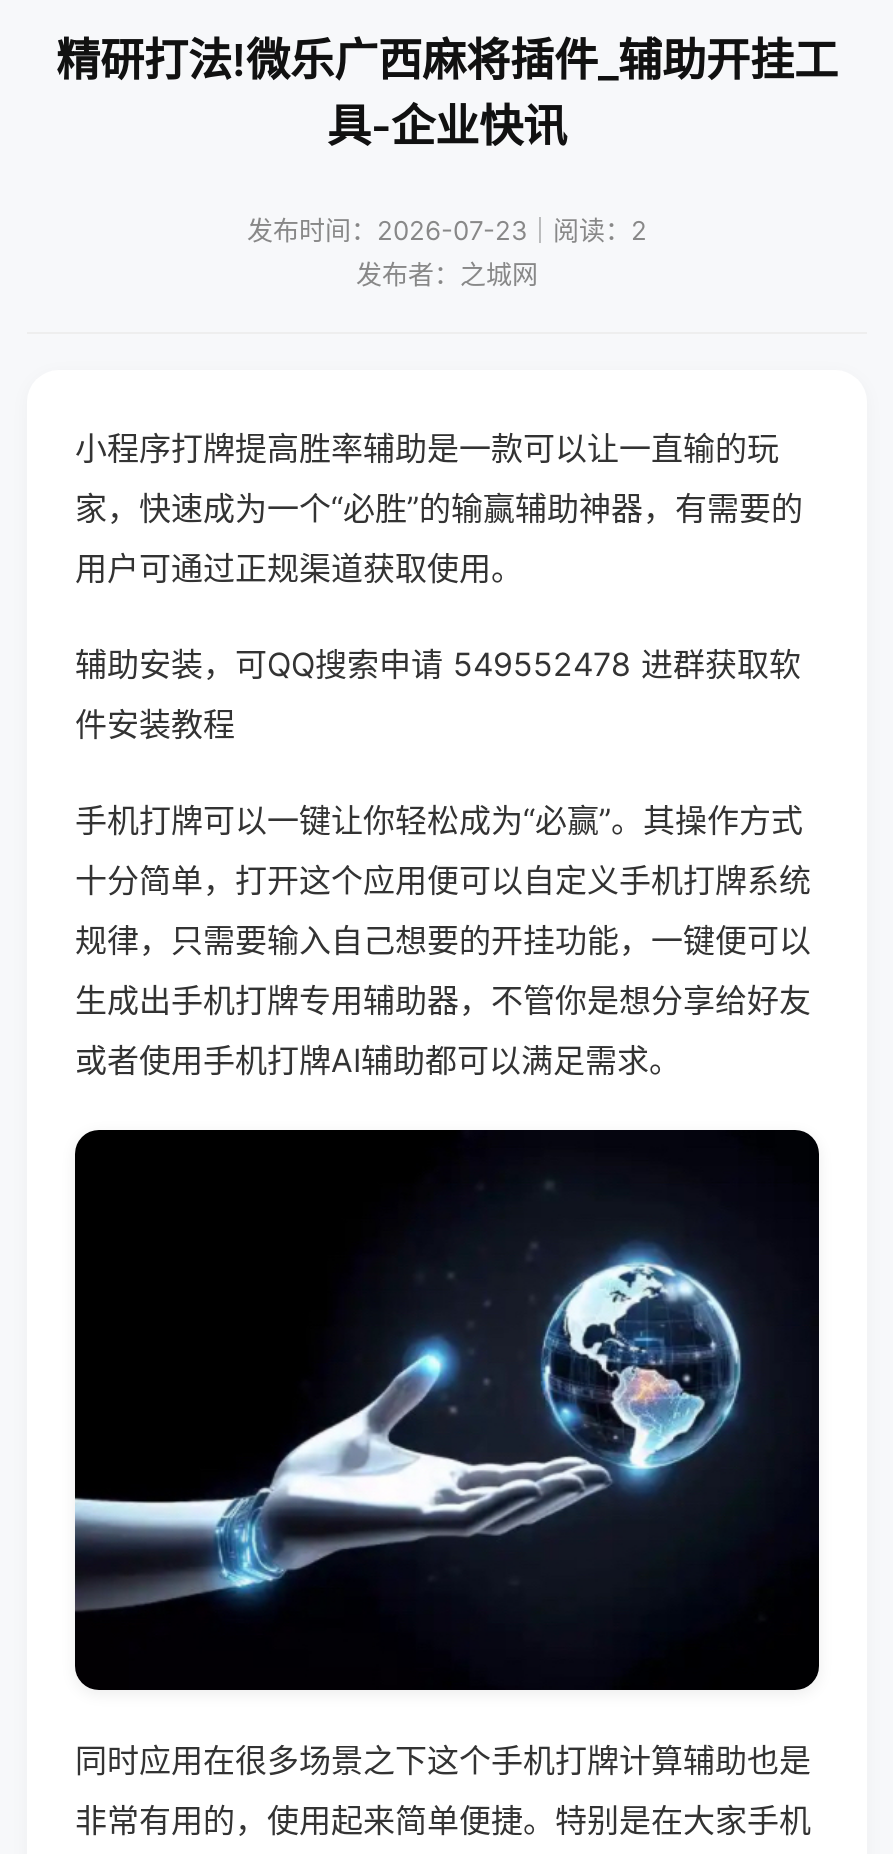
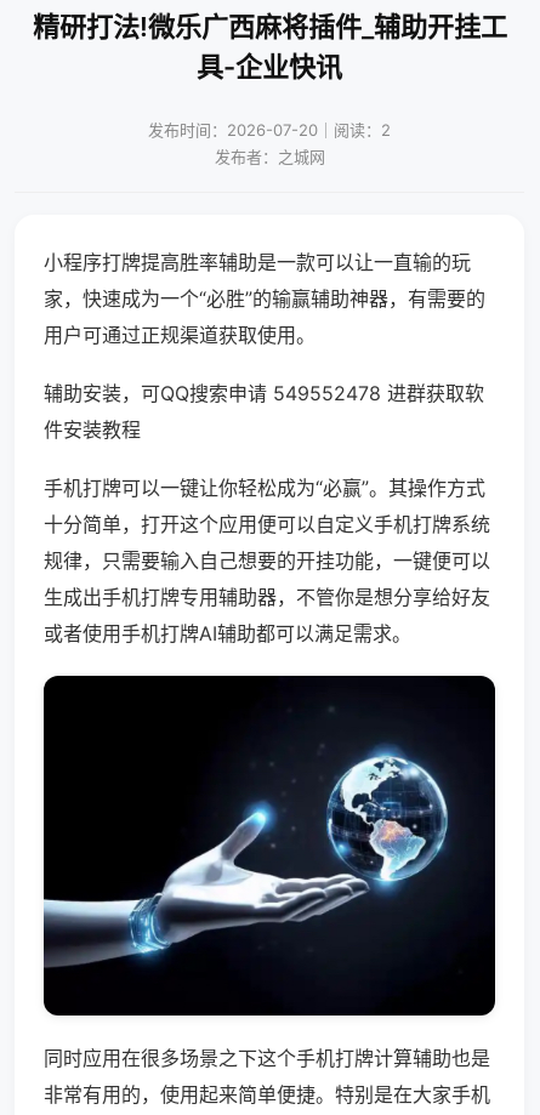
[247,214,647,246] 发布时间：2026-07-23｜阅读：2 -> [148,120,391,140] 发布时间：2026-07-20｜阅读：2

